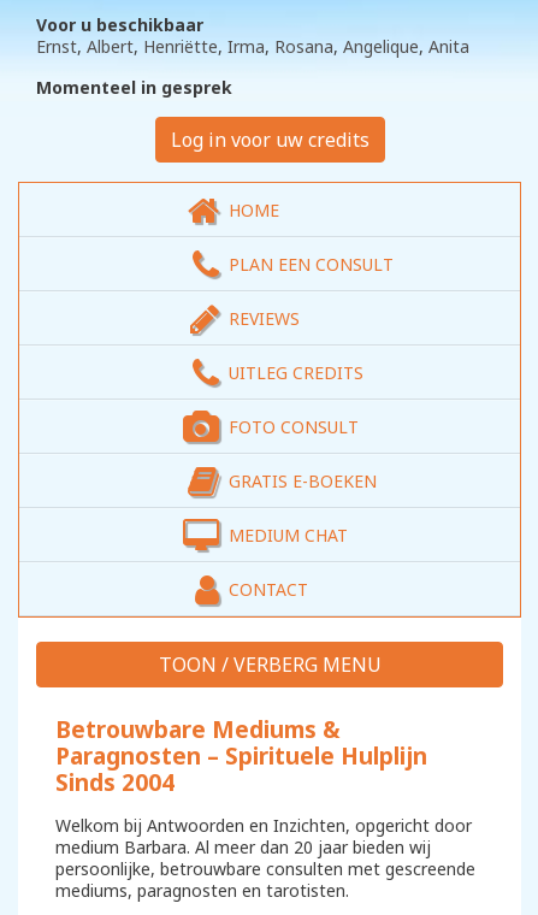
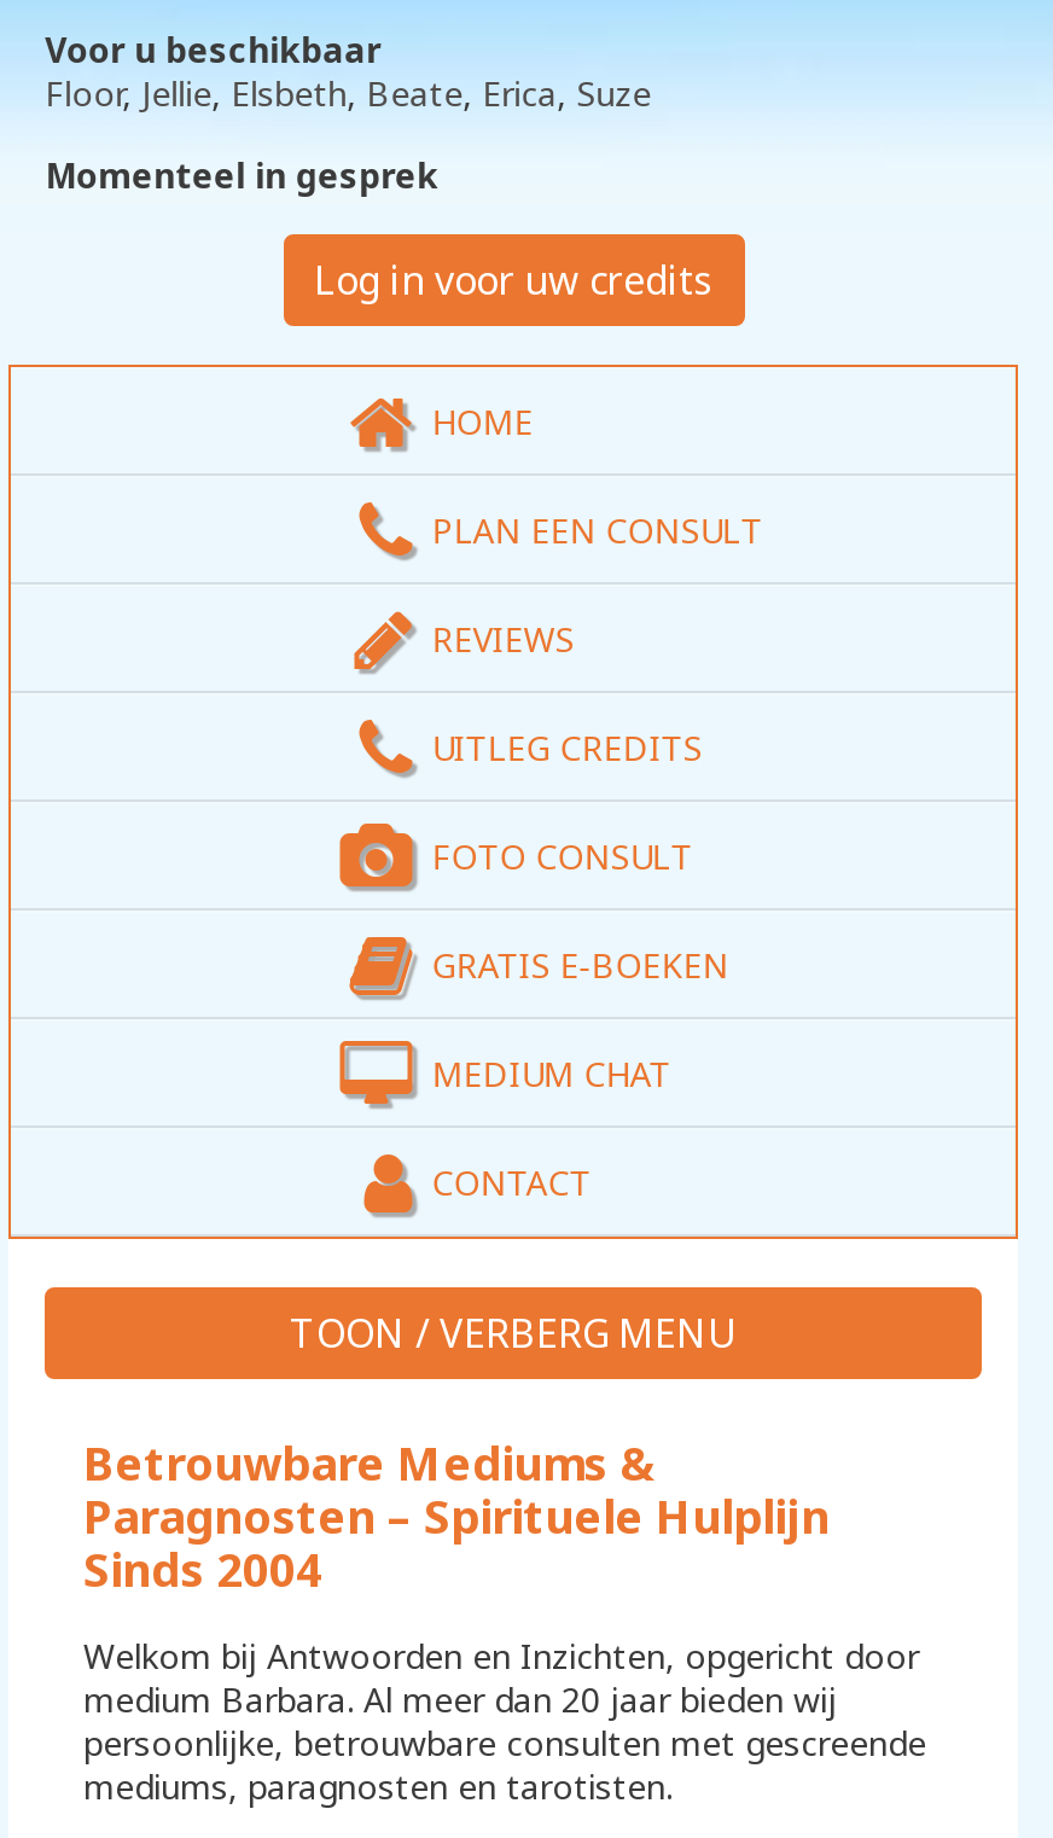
[36,35,470,58] Ernst Albert Henriëtte Irma Rosana Angelique Anita -> [45,70,651,116] Floor Jellie Elsbeth Beate Erica Suze

